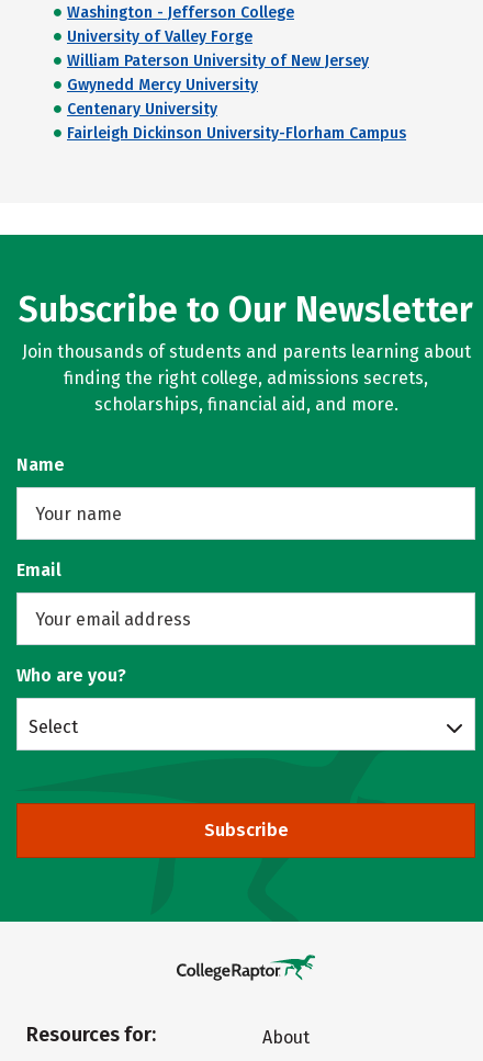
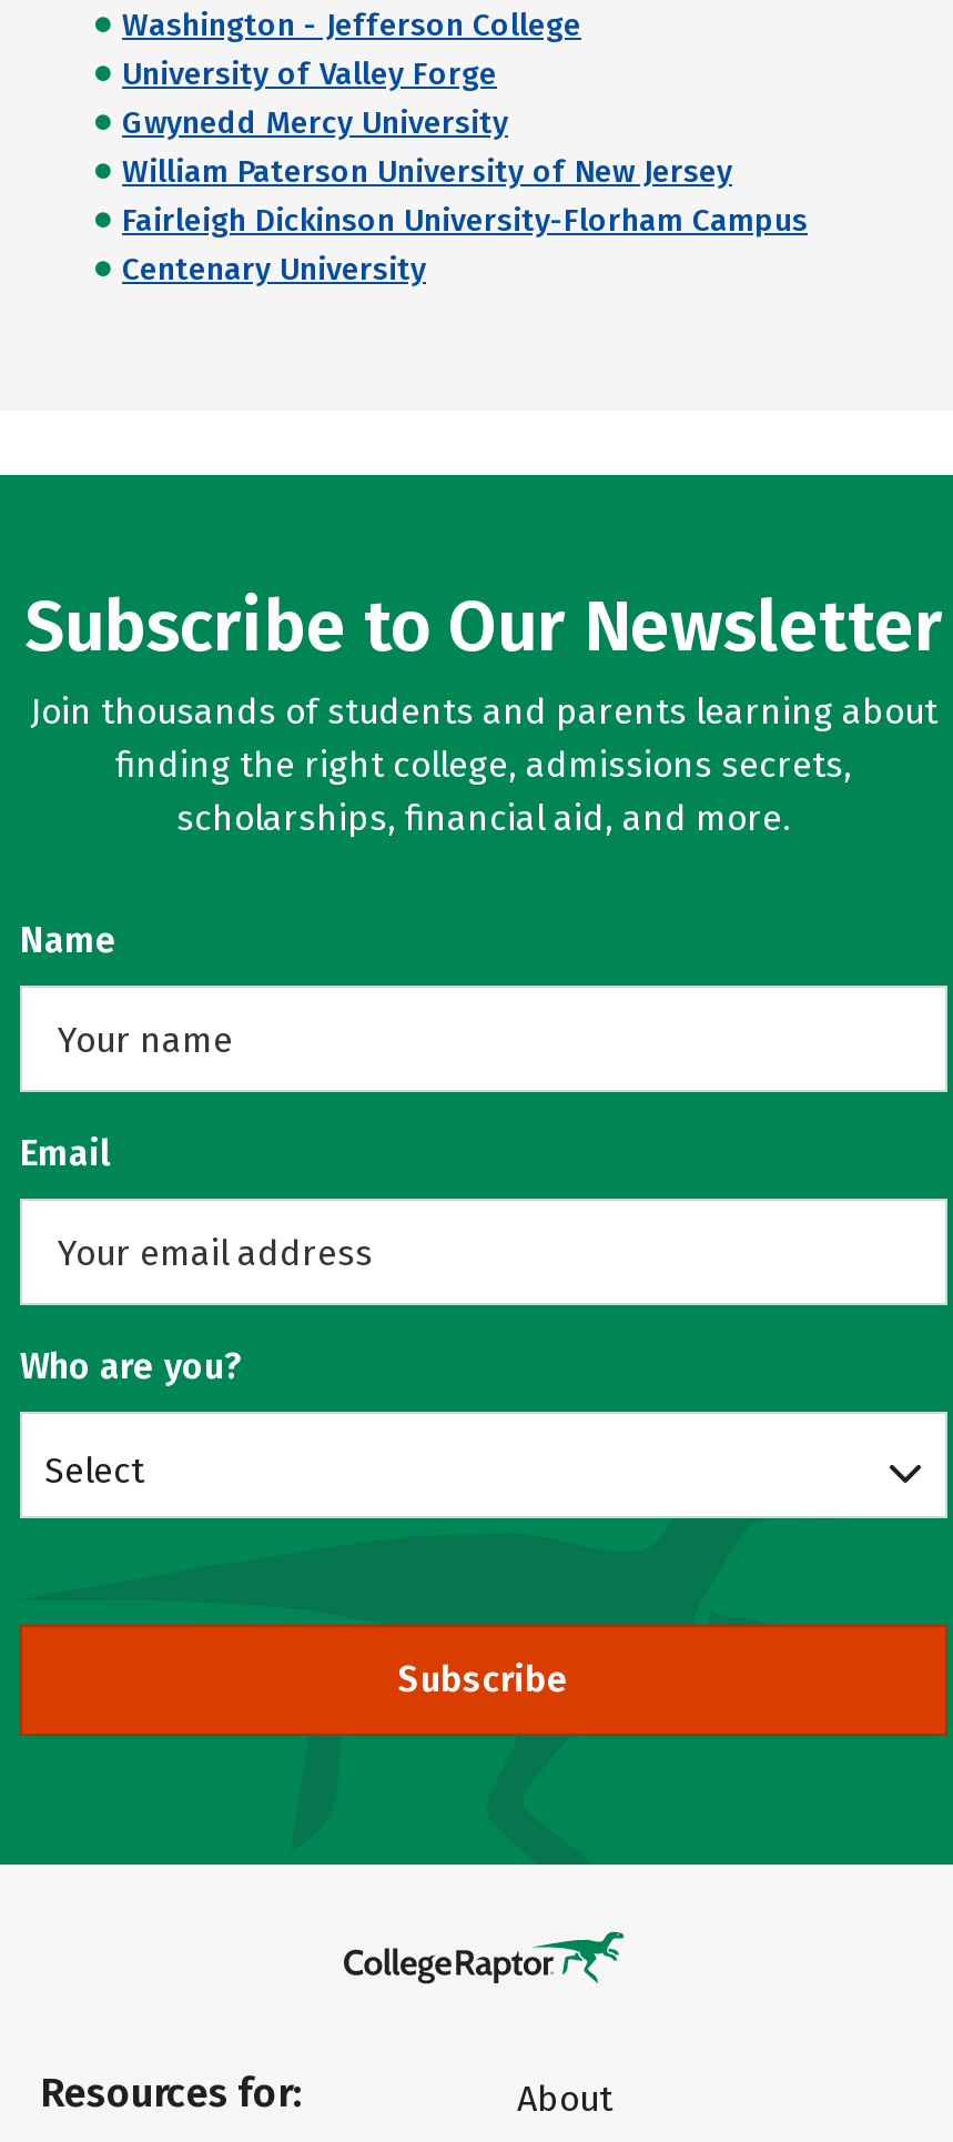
moved [67,52,369,70] -> [122,153,732,191]: William Paterson University of New Jersey
moved [67,76,258,94] -> [122,104,508,142]: Gwynedd Mercy University
moved [67,100,217,118] -> [122,251,426,289]: Centenary University
moved [67,124,406,143] -> [122,202,808,240]: Fairleigh Dickinson University-Florham Campus

